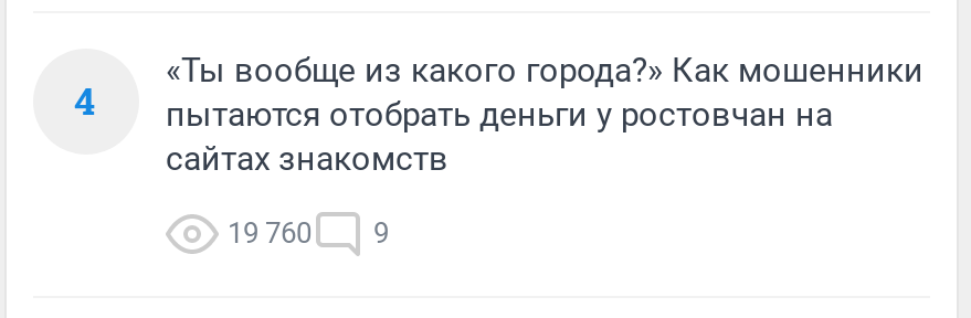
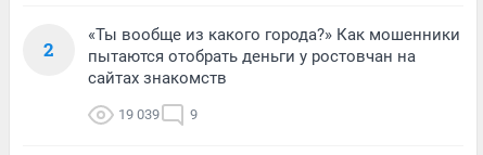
[74,75,833,134] 4 пытаются отобрать деньги у ростовчан на -> [43,37,416,66] 2 пытаются отобрать деньги у ростовчан на
[228,216,389,249] 19 760 9 -> [118,106,198,122] 19 039 9

